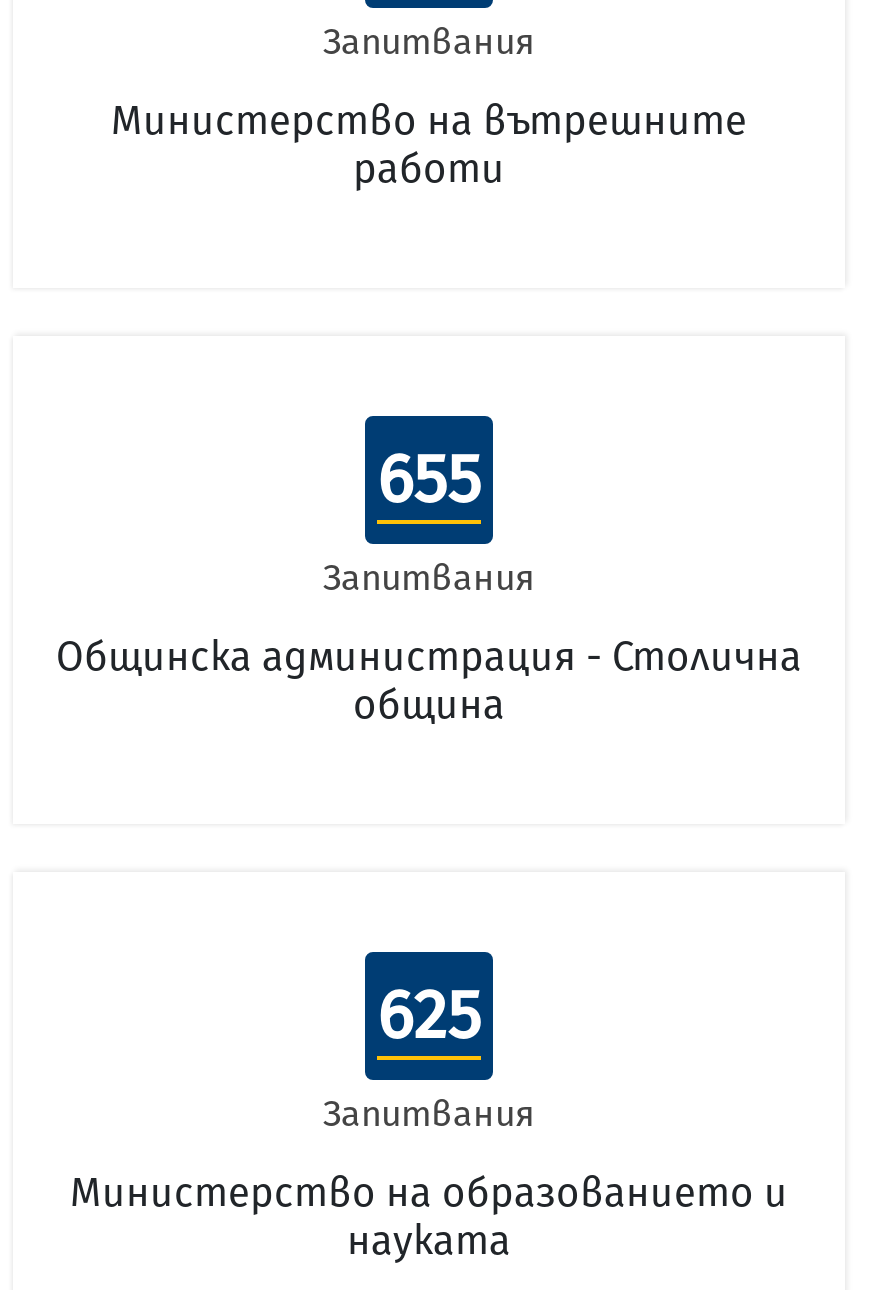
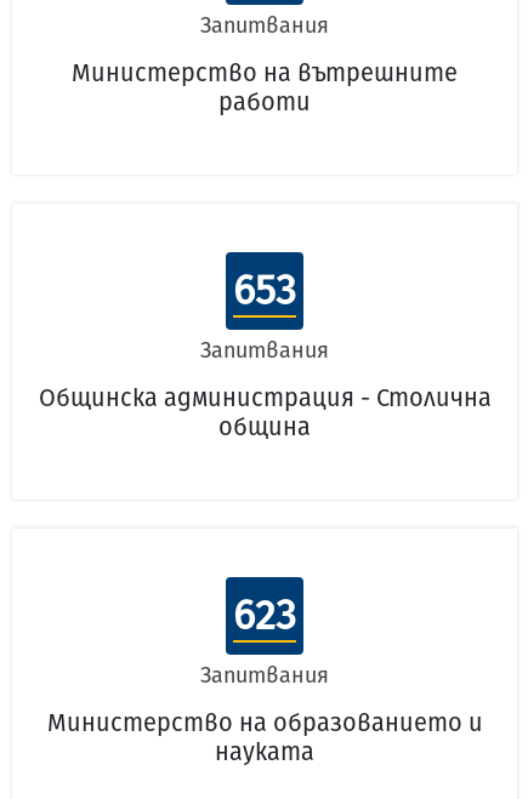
[377,437,481,519] 655 -> [233,265,296,315] 653
[377,973,481,1055] 625 -> [233,590,296,640] 623

